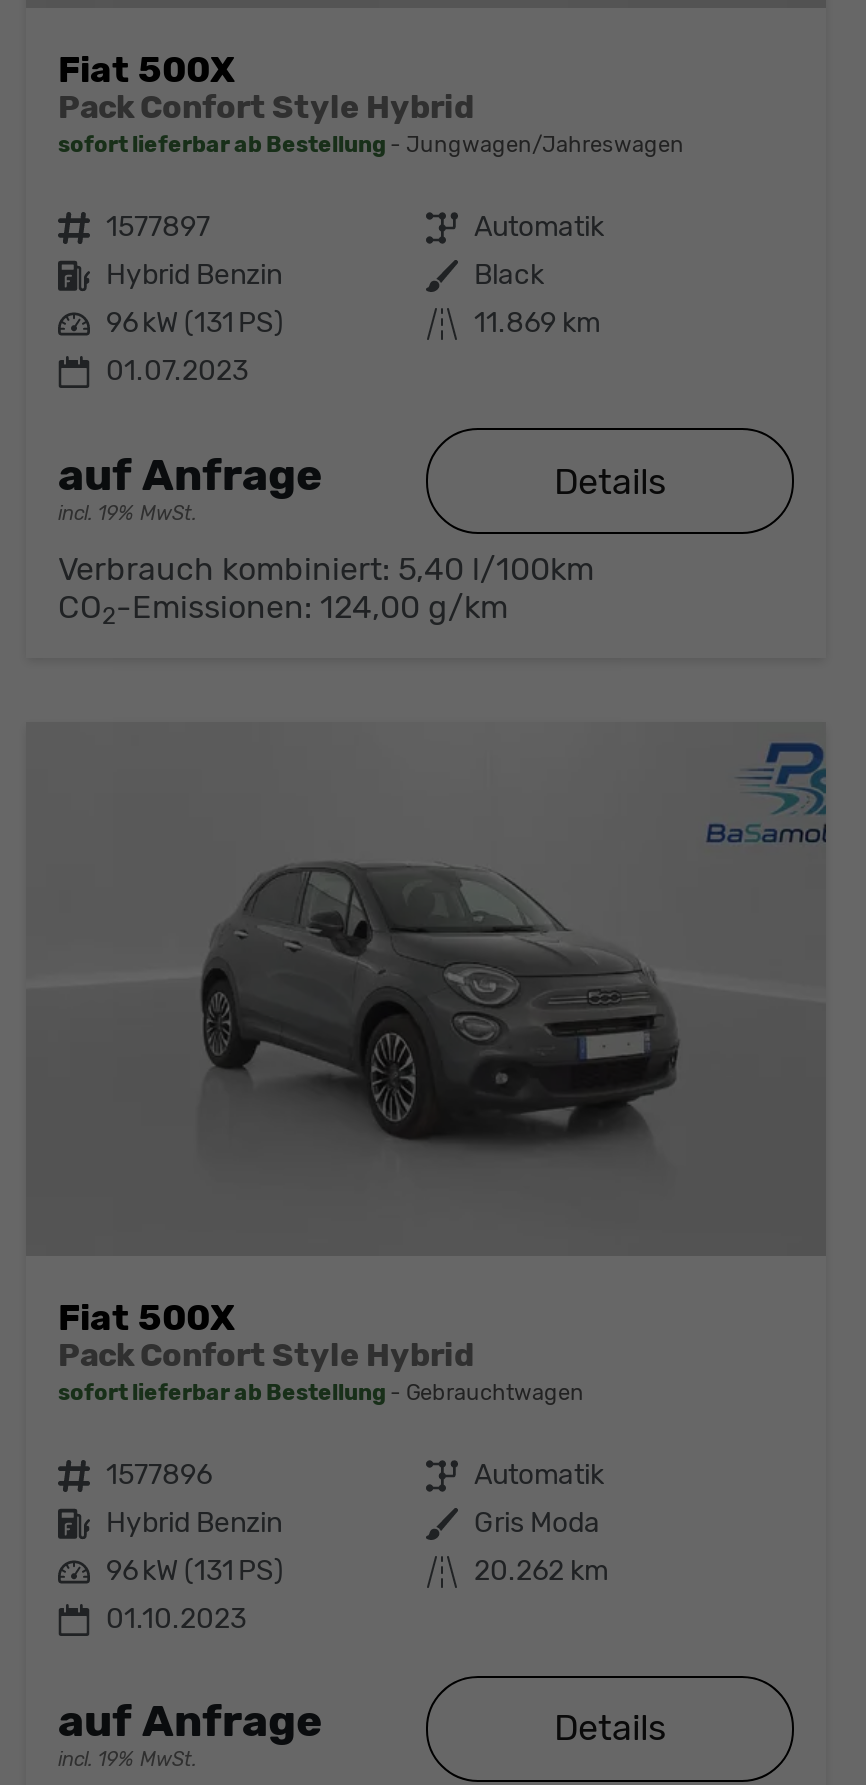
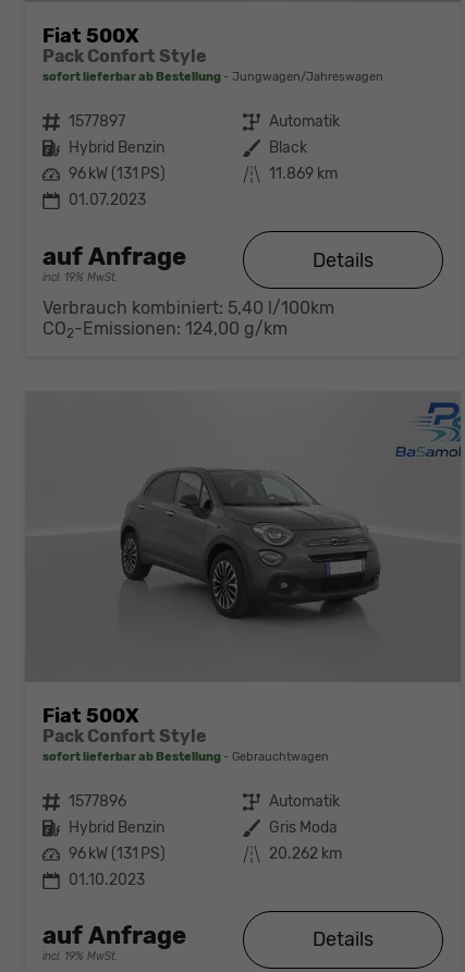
[58,89,474,127] Pack Confort Style Hybrid -> [42,46,207,67] Pack Confort Style
[58,1336,474,1374] Pack Confort Style Hybrid -> [42,726,207,746] Pack Confort Style

